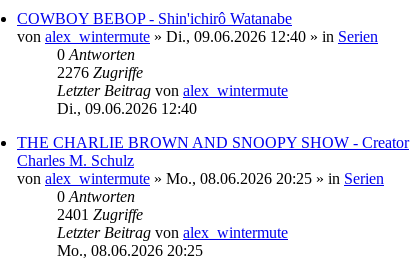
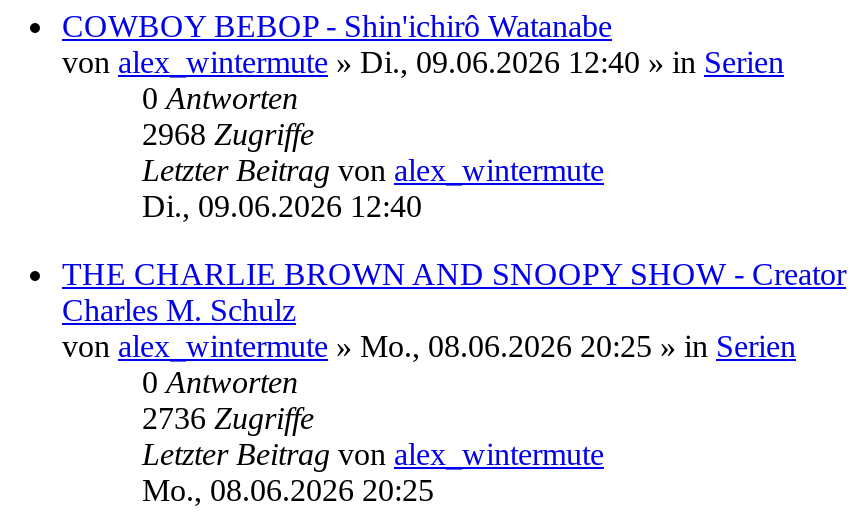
[57,64,143,81] 2276 Zugriffe -> [142,117,314,151] 2968 Zugriffe
[57,206,143,223] 2401 Zugriffe -> [142,401,314,435] 2736 Zugriffe

